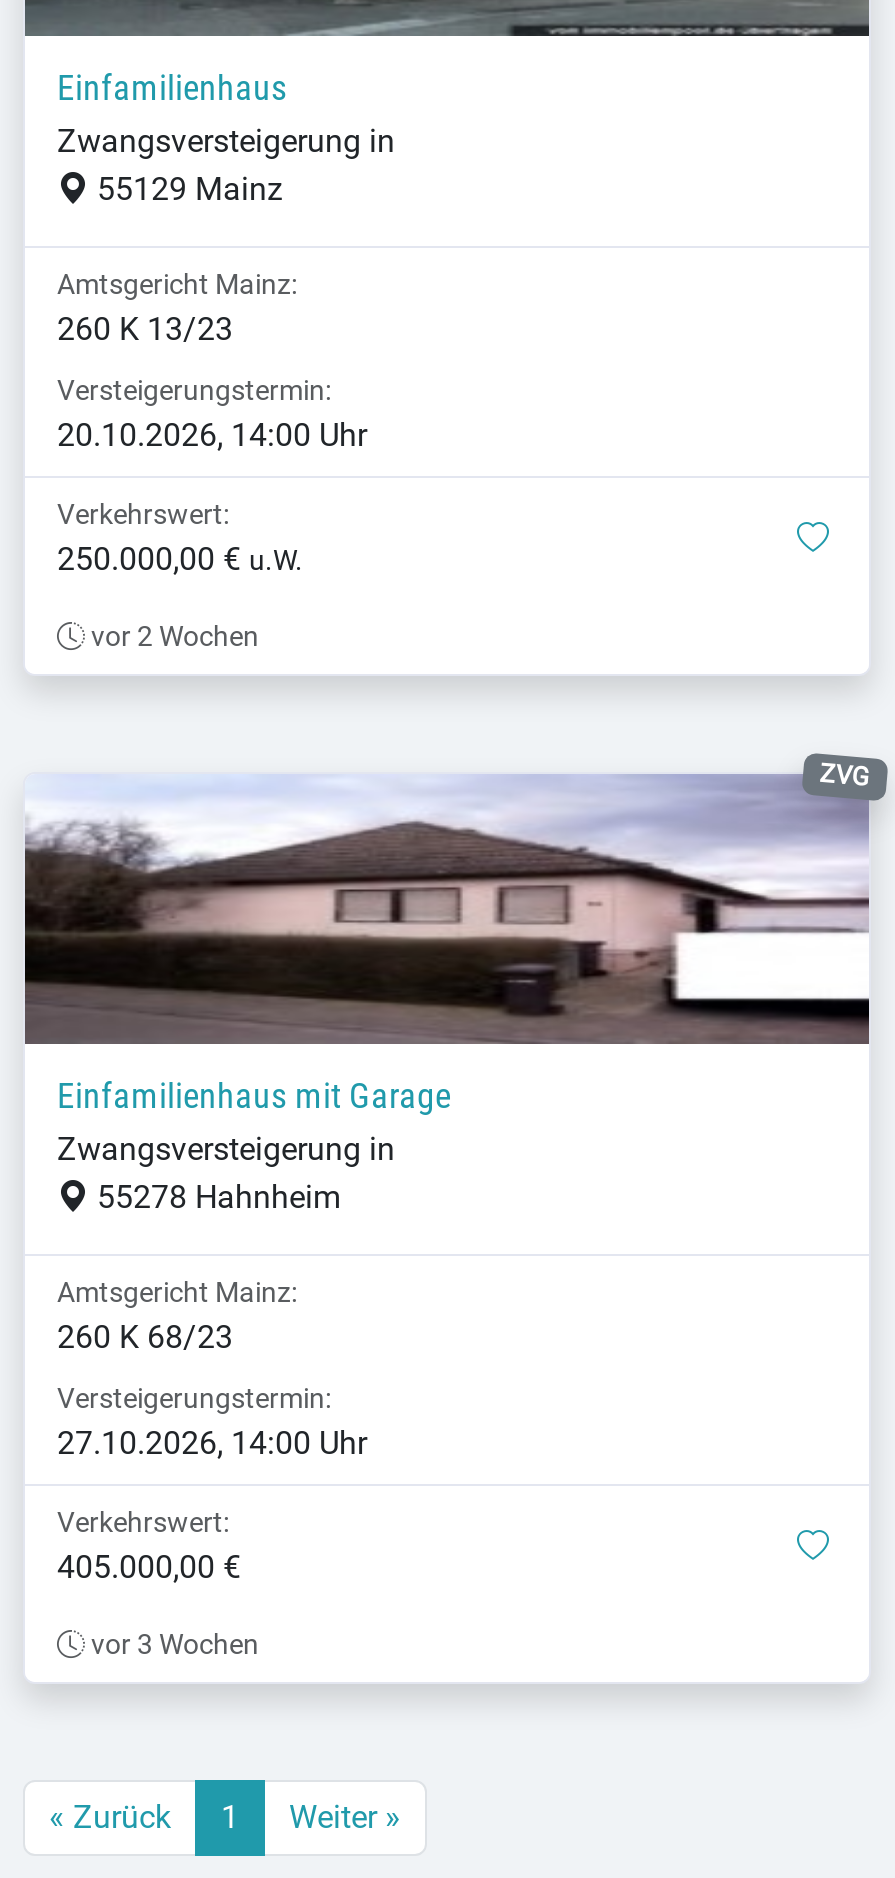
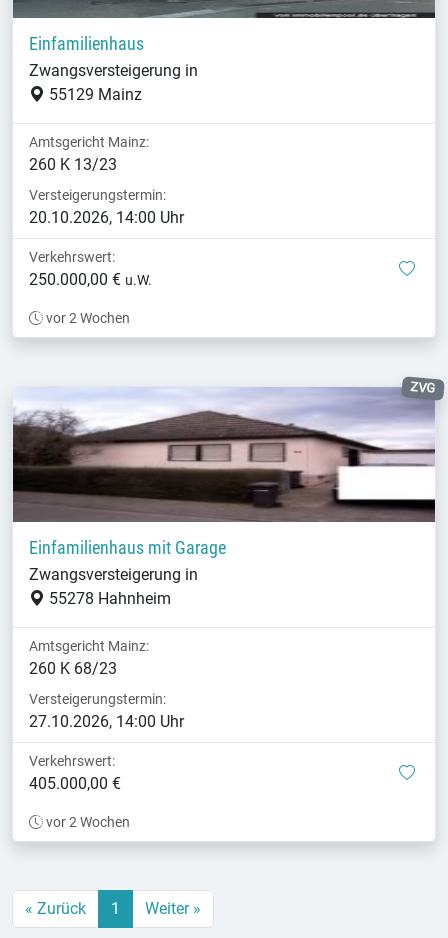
[85,1628,259,1660] vor 3 Wochen -> [43,814,130,830] vor 2 Wochen

